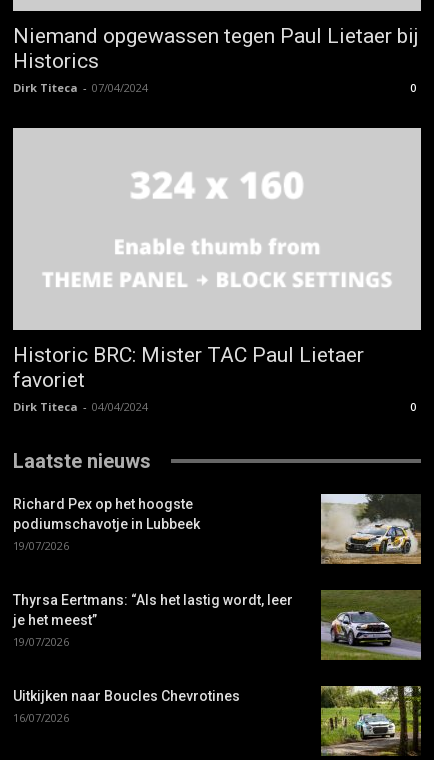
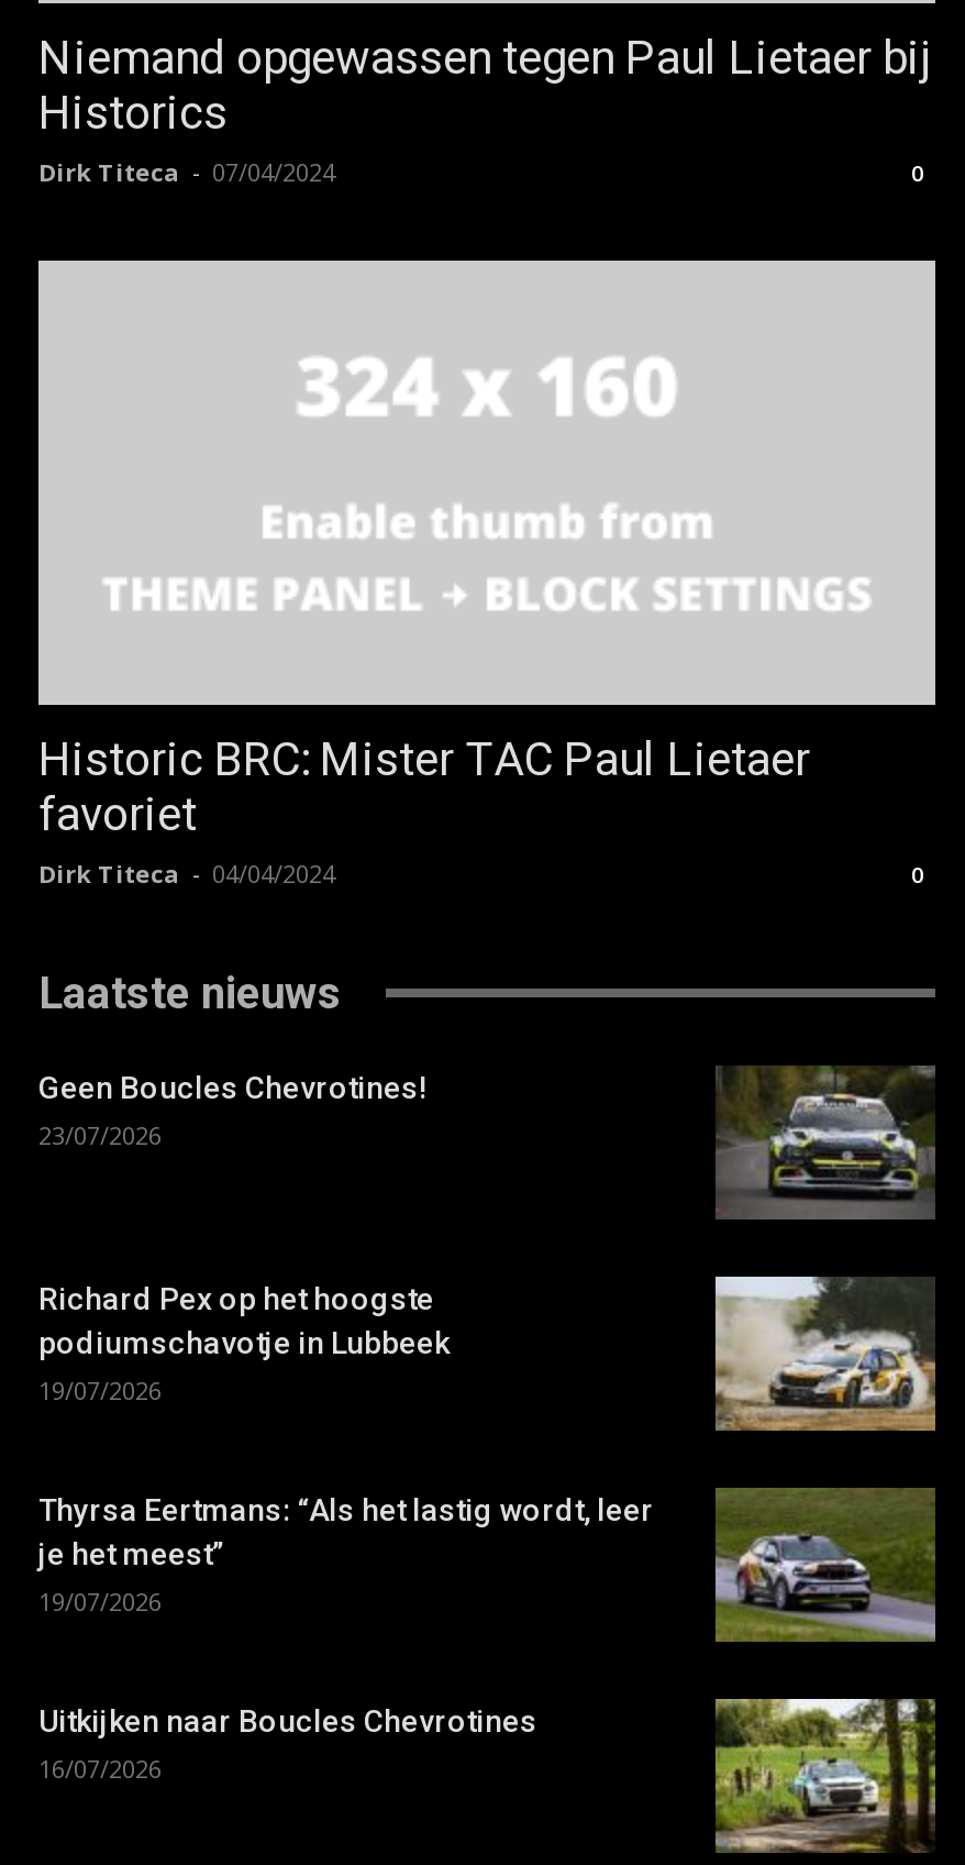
none -> [38,1070,428,1151] Geen Boucles Chevrotines! | 23/07/2026
none -> [716,1066,935,1220] [image]

